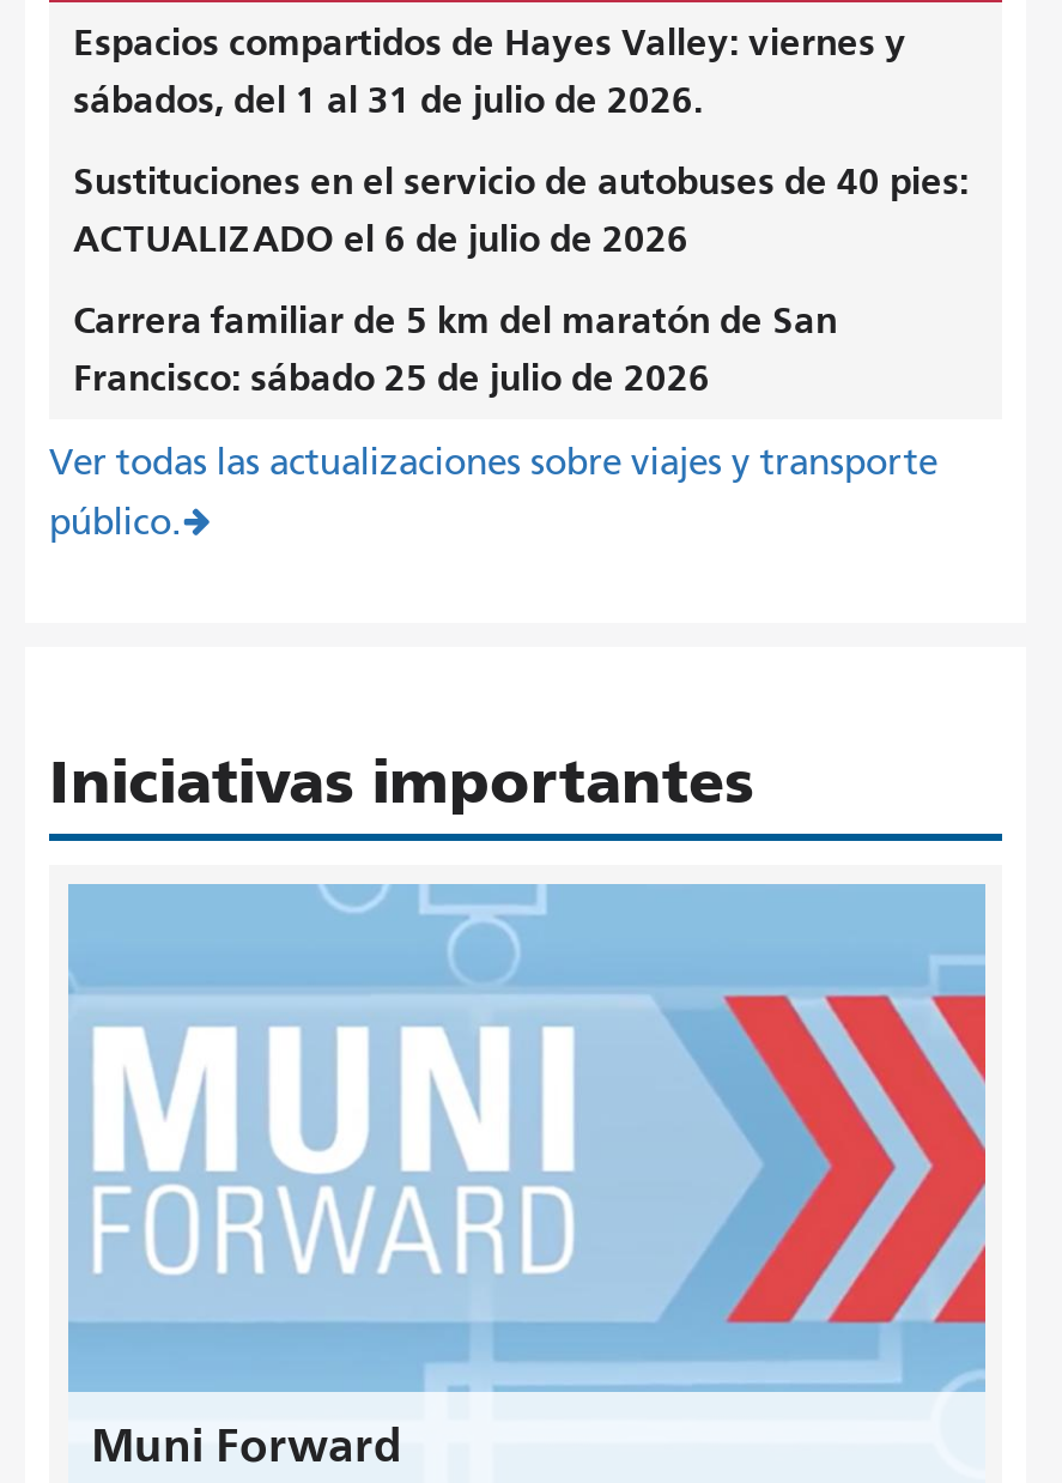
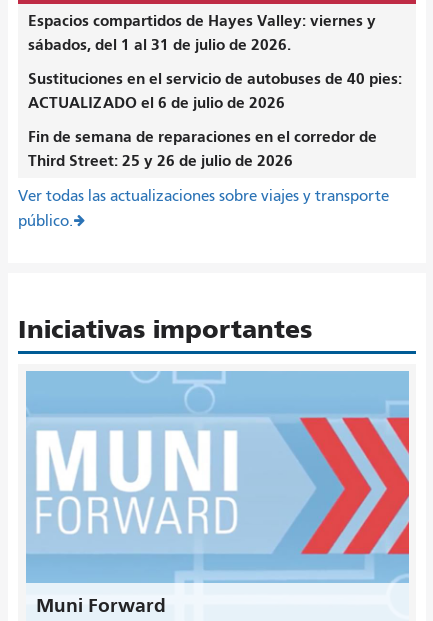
[73,298,837,401] Carrera familiar de 5 km del maratón de San | Francisco: sábado 25 de julio de 2026 -> [28,126,377,169] Fin de semana de reparaciones en el corredor de | Third Street: 25 y 26 de julio de 2026

